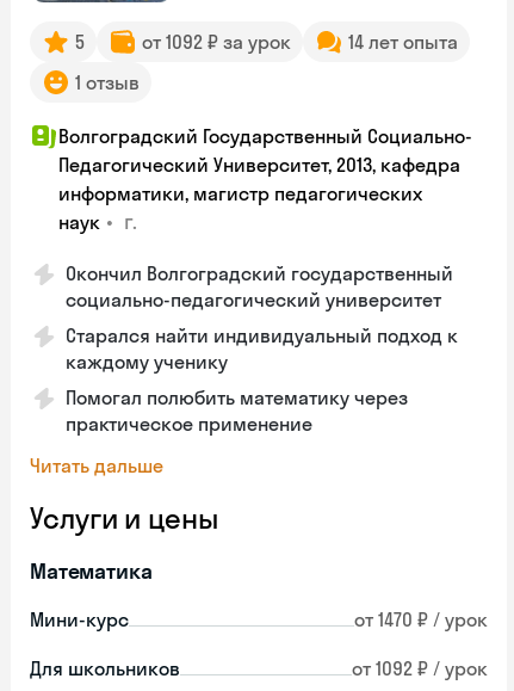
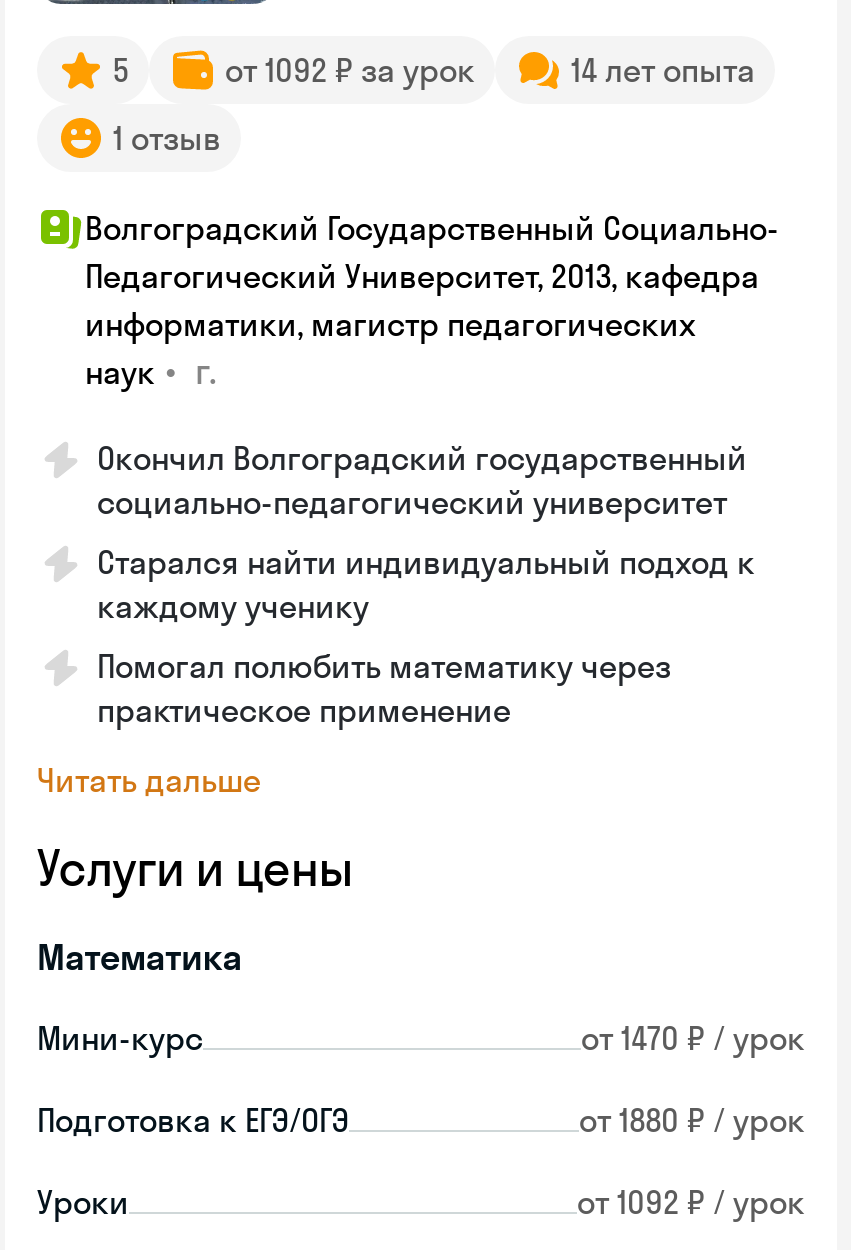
[30,656,180,680] Для школьников -> [37,1100,805,1222] Подготовка к ЕГЭ/ОГЭ | от 1880 ₽ / урок | Уроки

